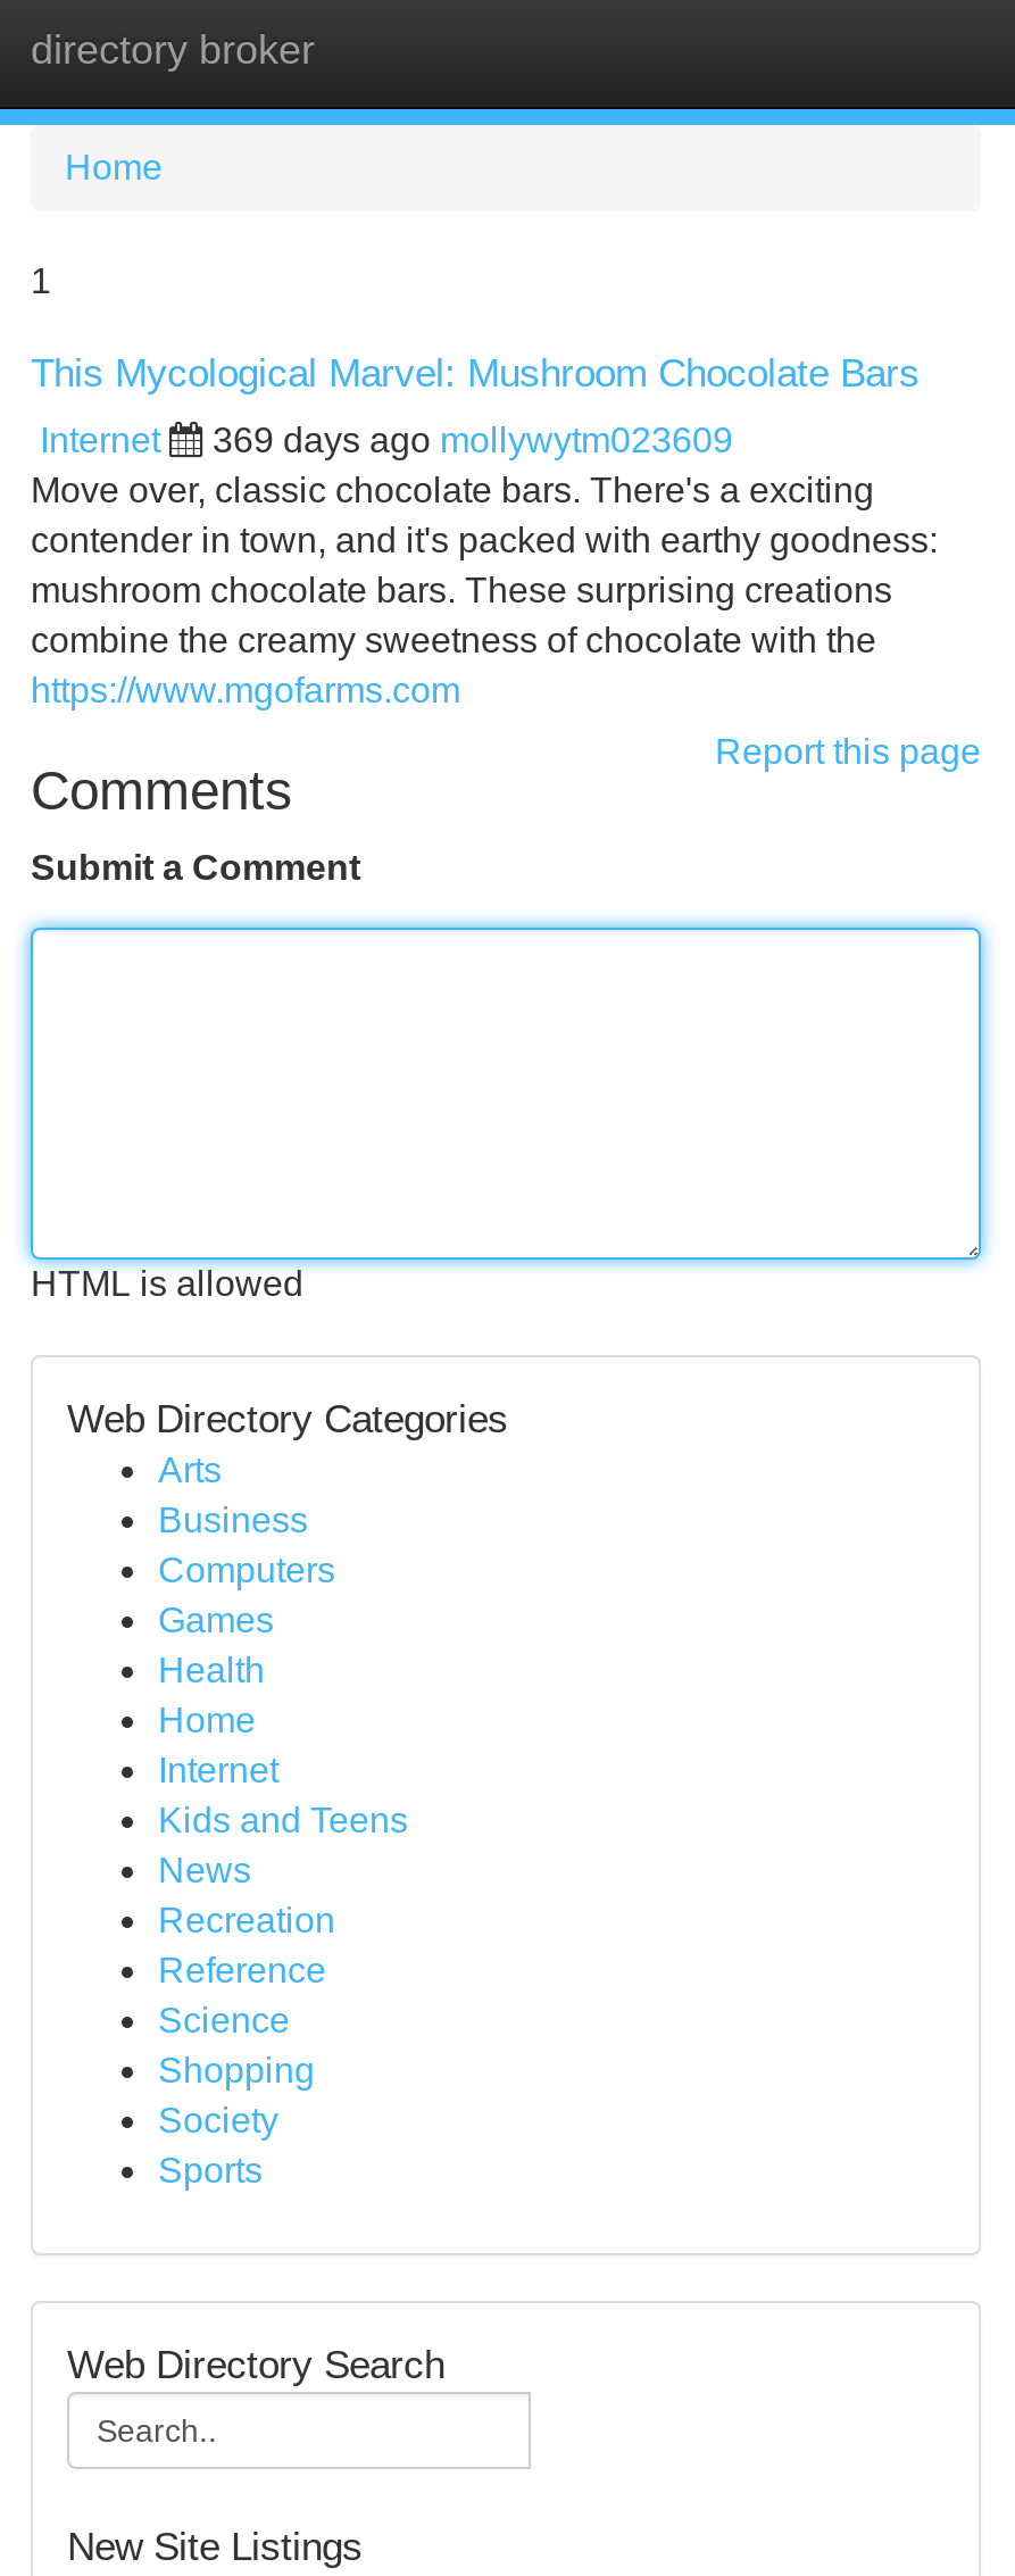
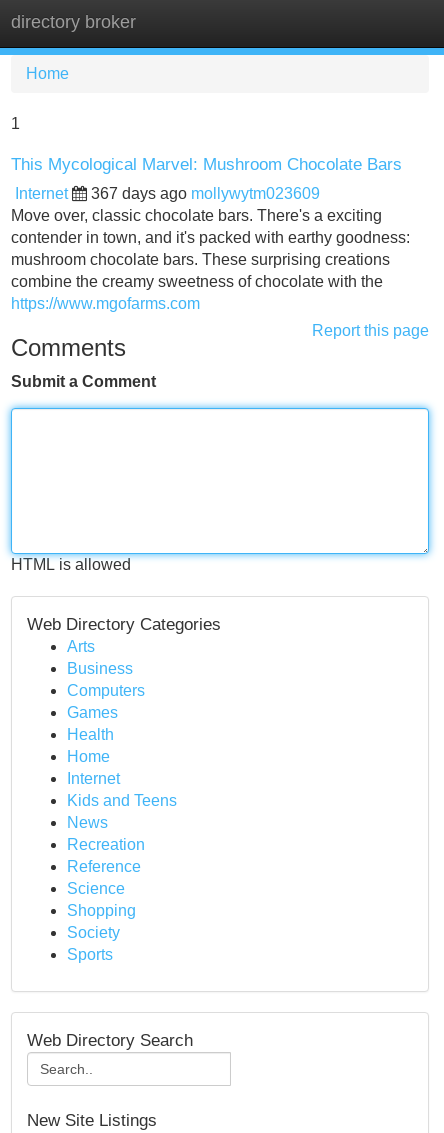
[213,421,733,459] 369 days ago mollywytm023609 -> [91,185,320,202] 367 days ago mollywytm023609

